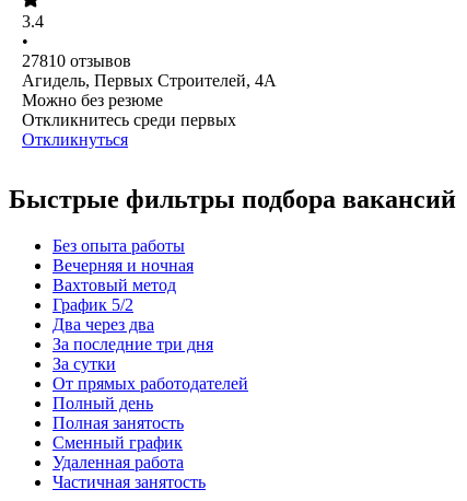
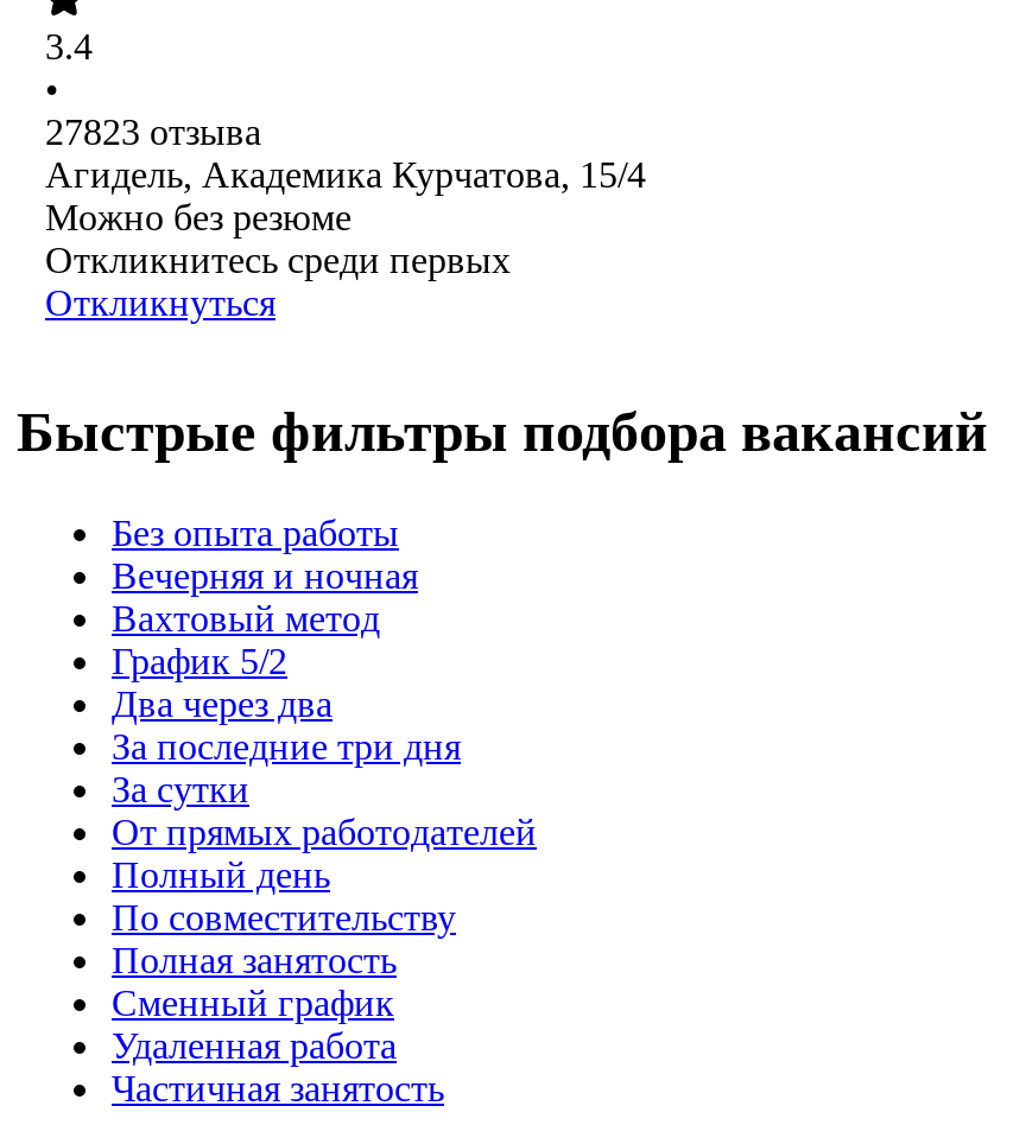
[22,52,277,90] 27810 отзывов | Агидель, Первых Строителей, 4А -> [45,112,646,195] 27823 отзыва | Агидель, Академика Курчатова, 15/4
none -> [112,897,456,938] По совместительству

